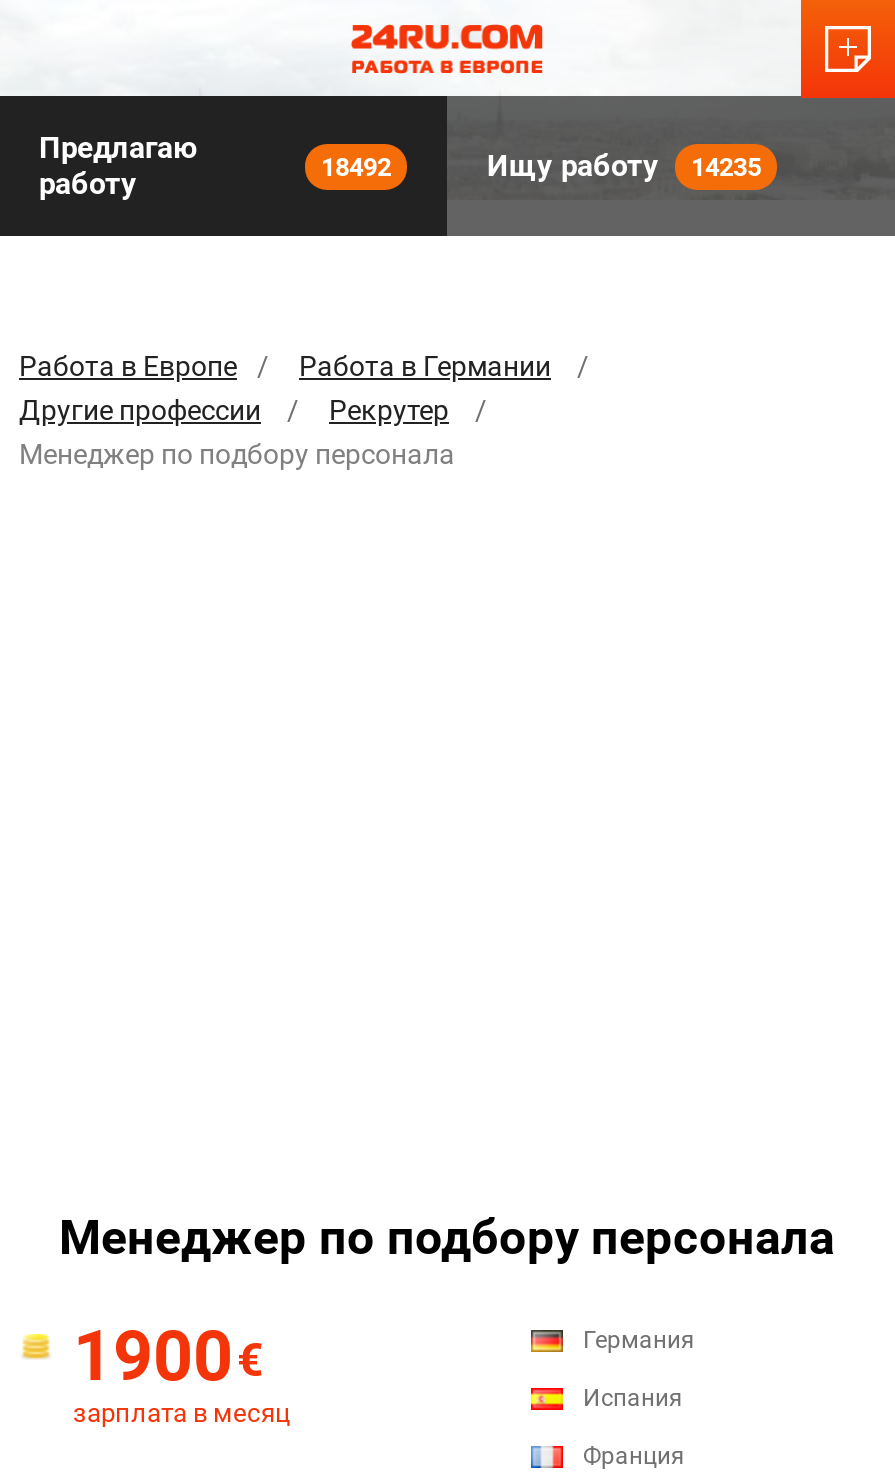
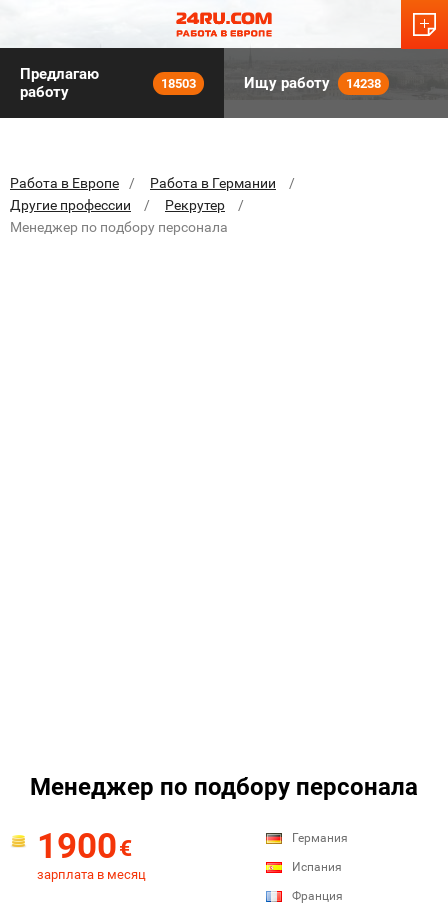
[321,151,391,181] 18492 -> [161,75,196,90] 18503
[487,148,761,184] Ищу работу 14235 -> [244,74,381,92] Ищу работу 14238

